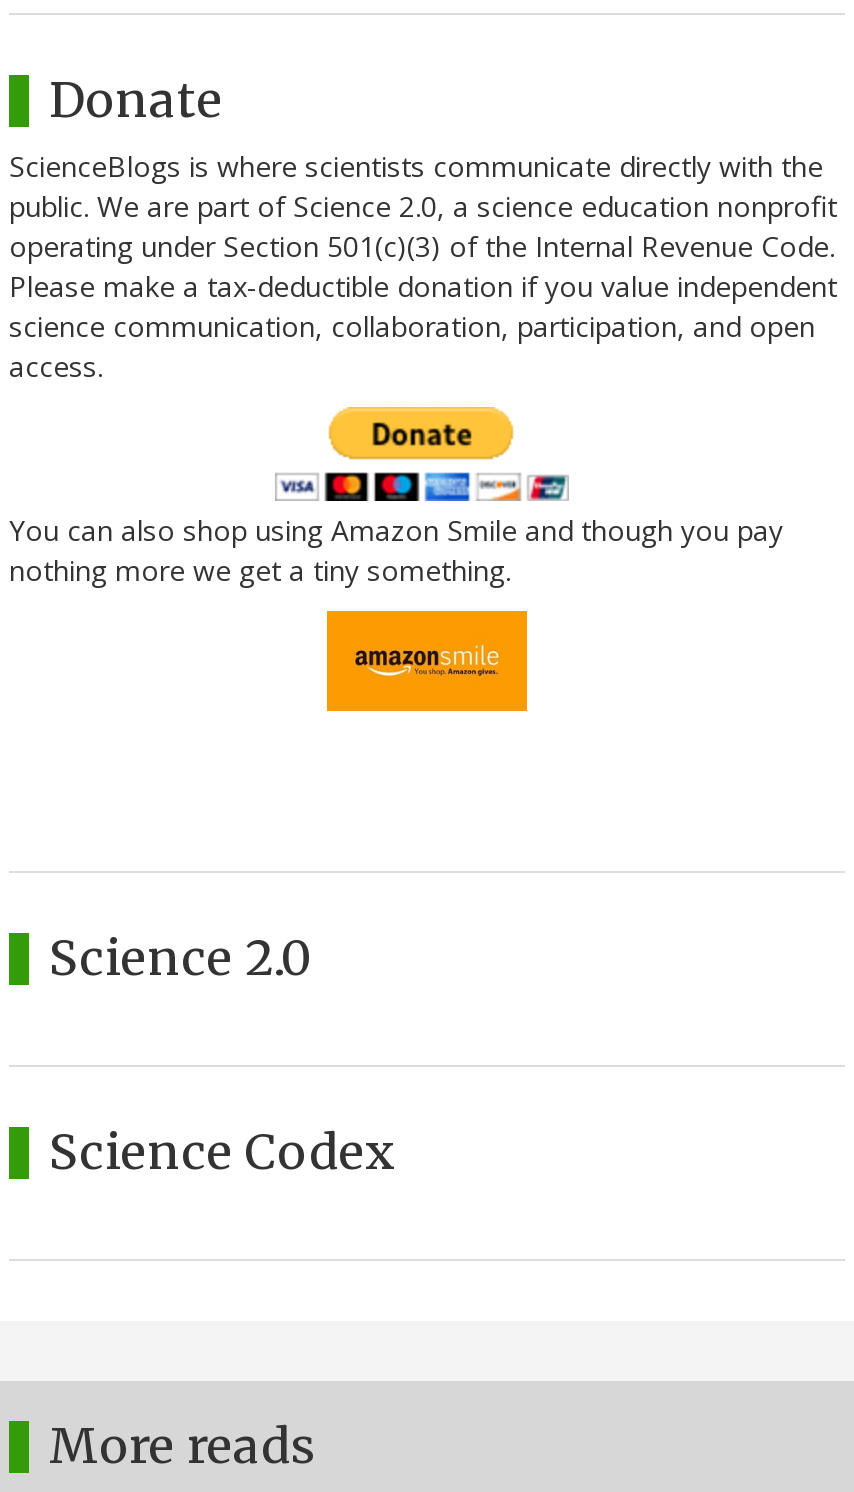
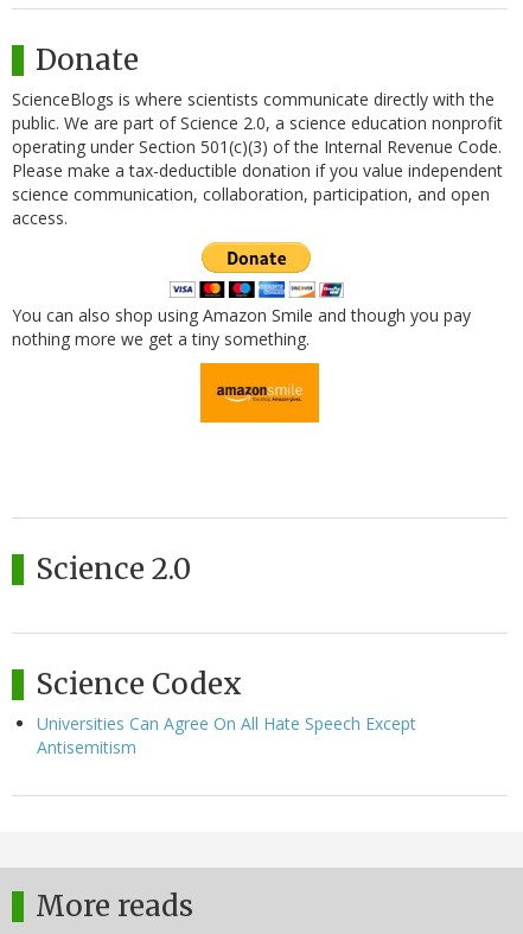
none -> [37,712,416,758] Universities Can Agree On All Hate Speech Except | Antisemitism

